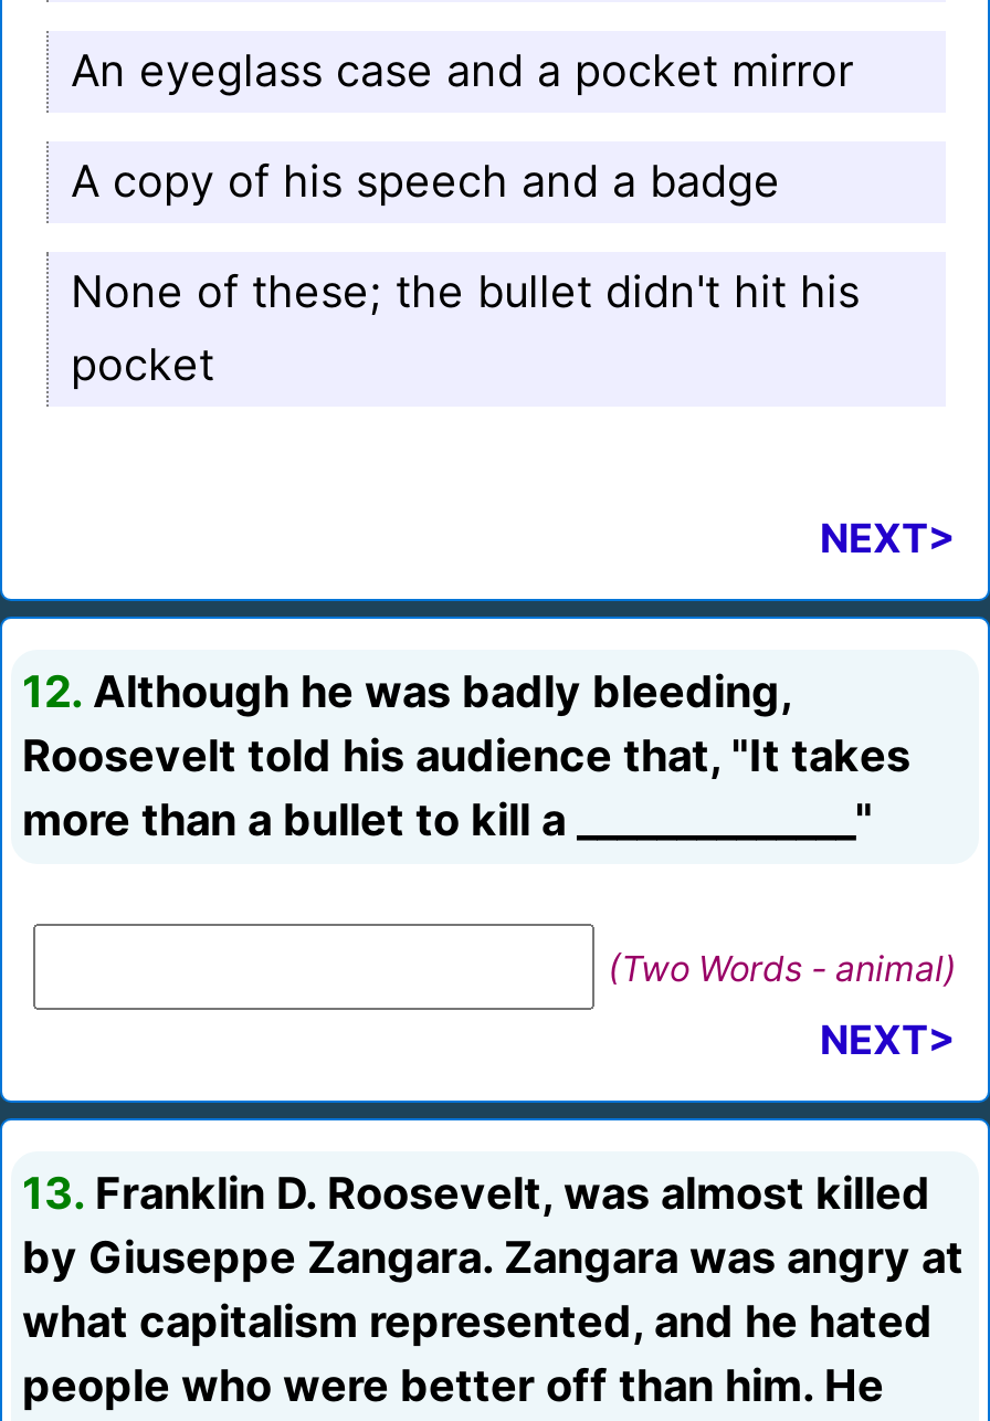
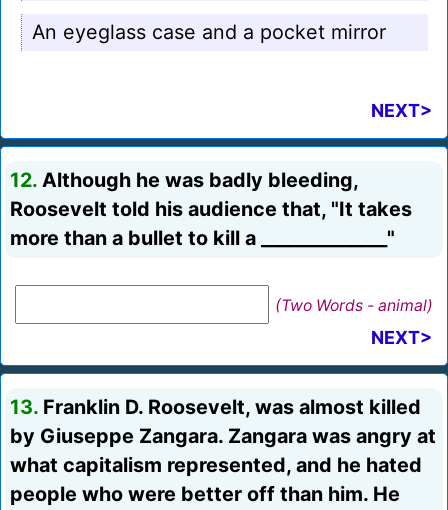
[71,155,860,391] A copy of his speech and a badge | None of these; the bullet didn't hit his | pocket -> none

